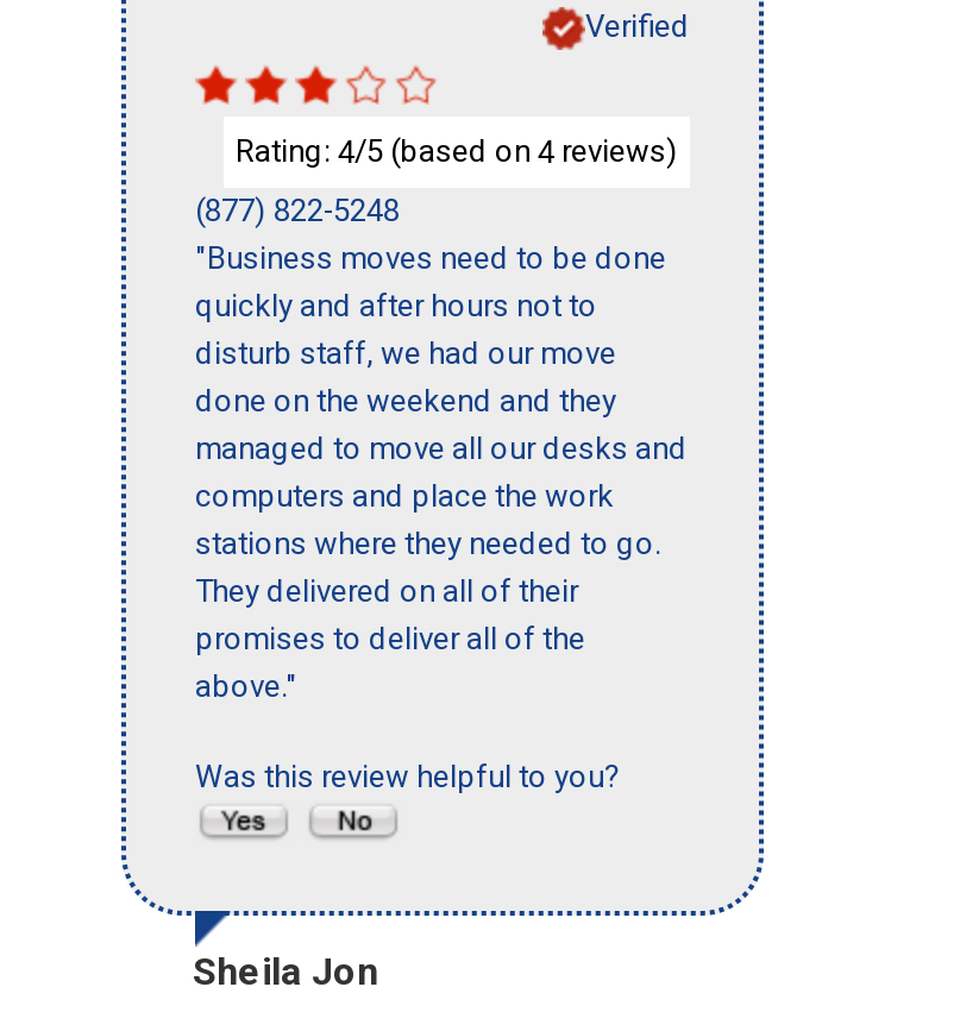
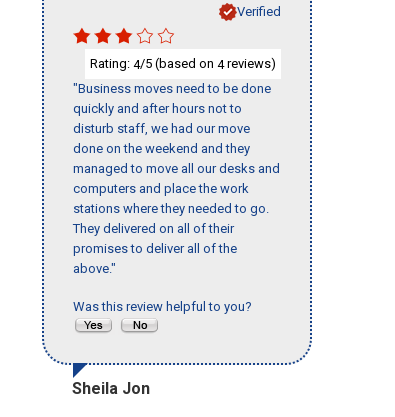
[195,193,400,229] (877) 822-5248 -> none

